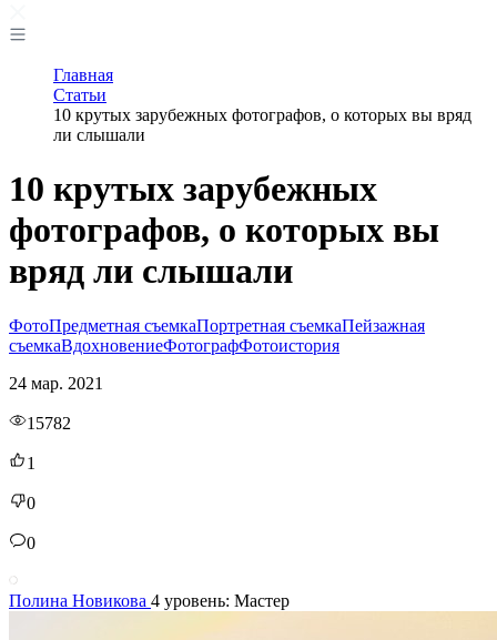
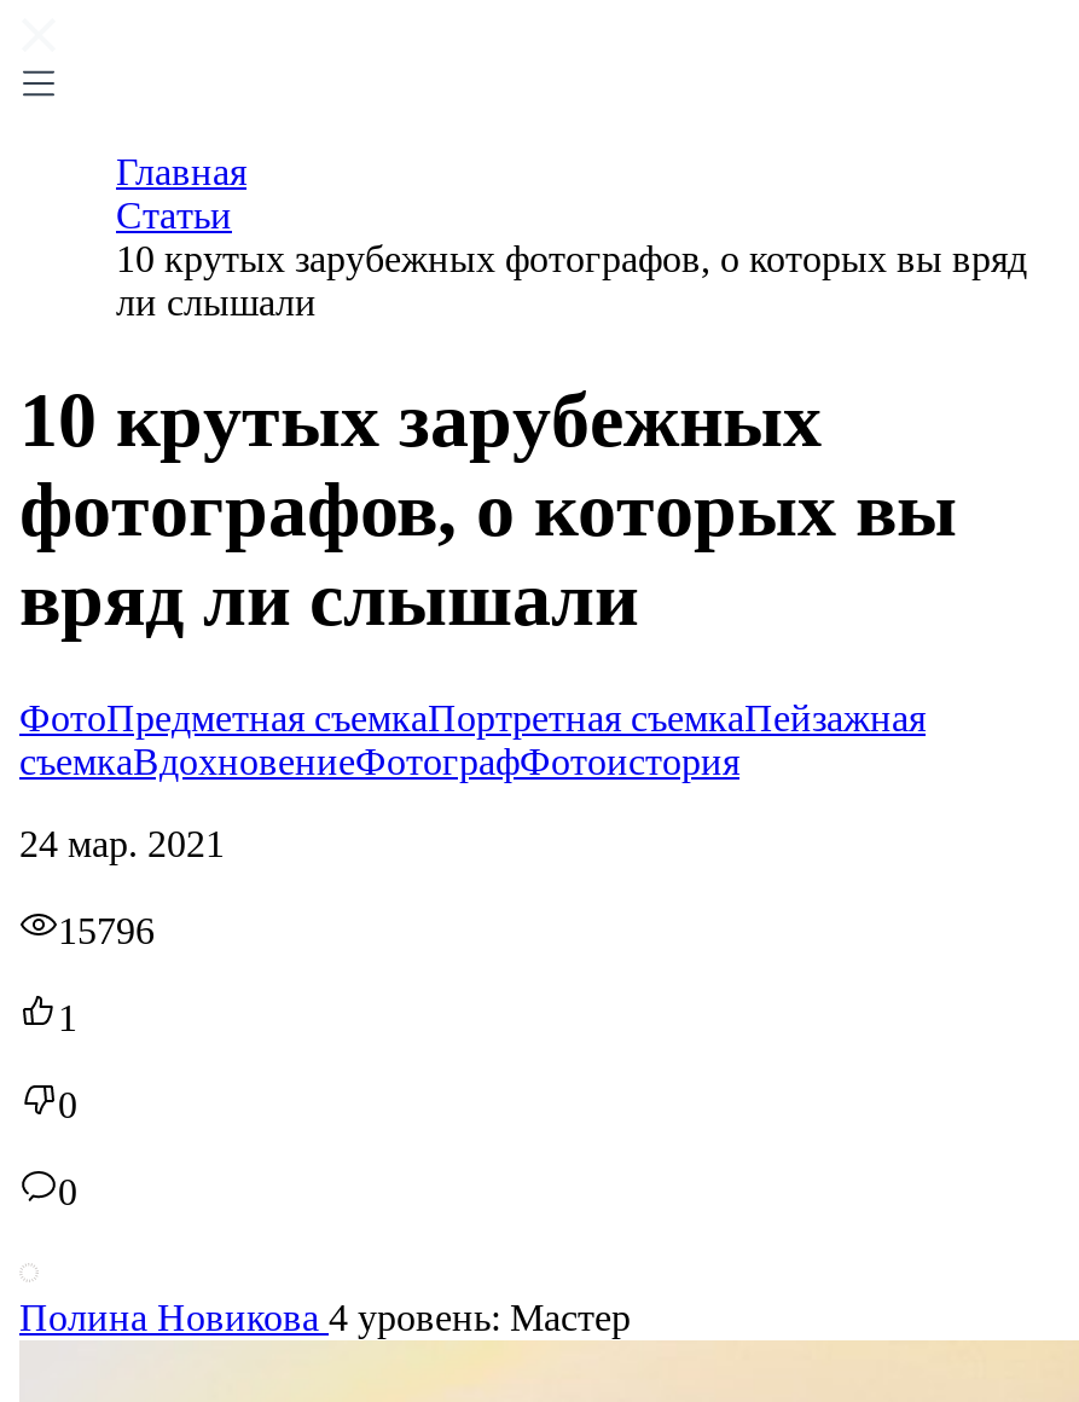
[27,414,71,432] 15782 -> [58,910,155,951] 15796

